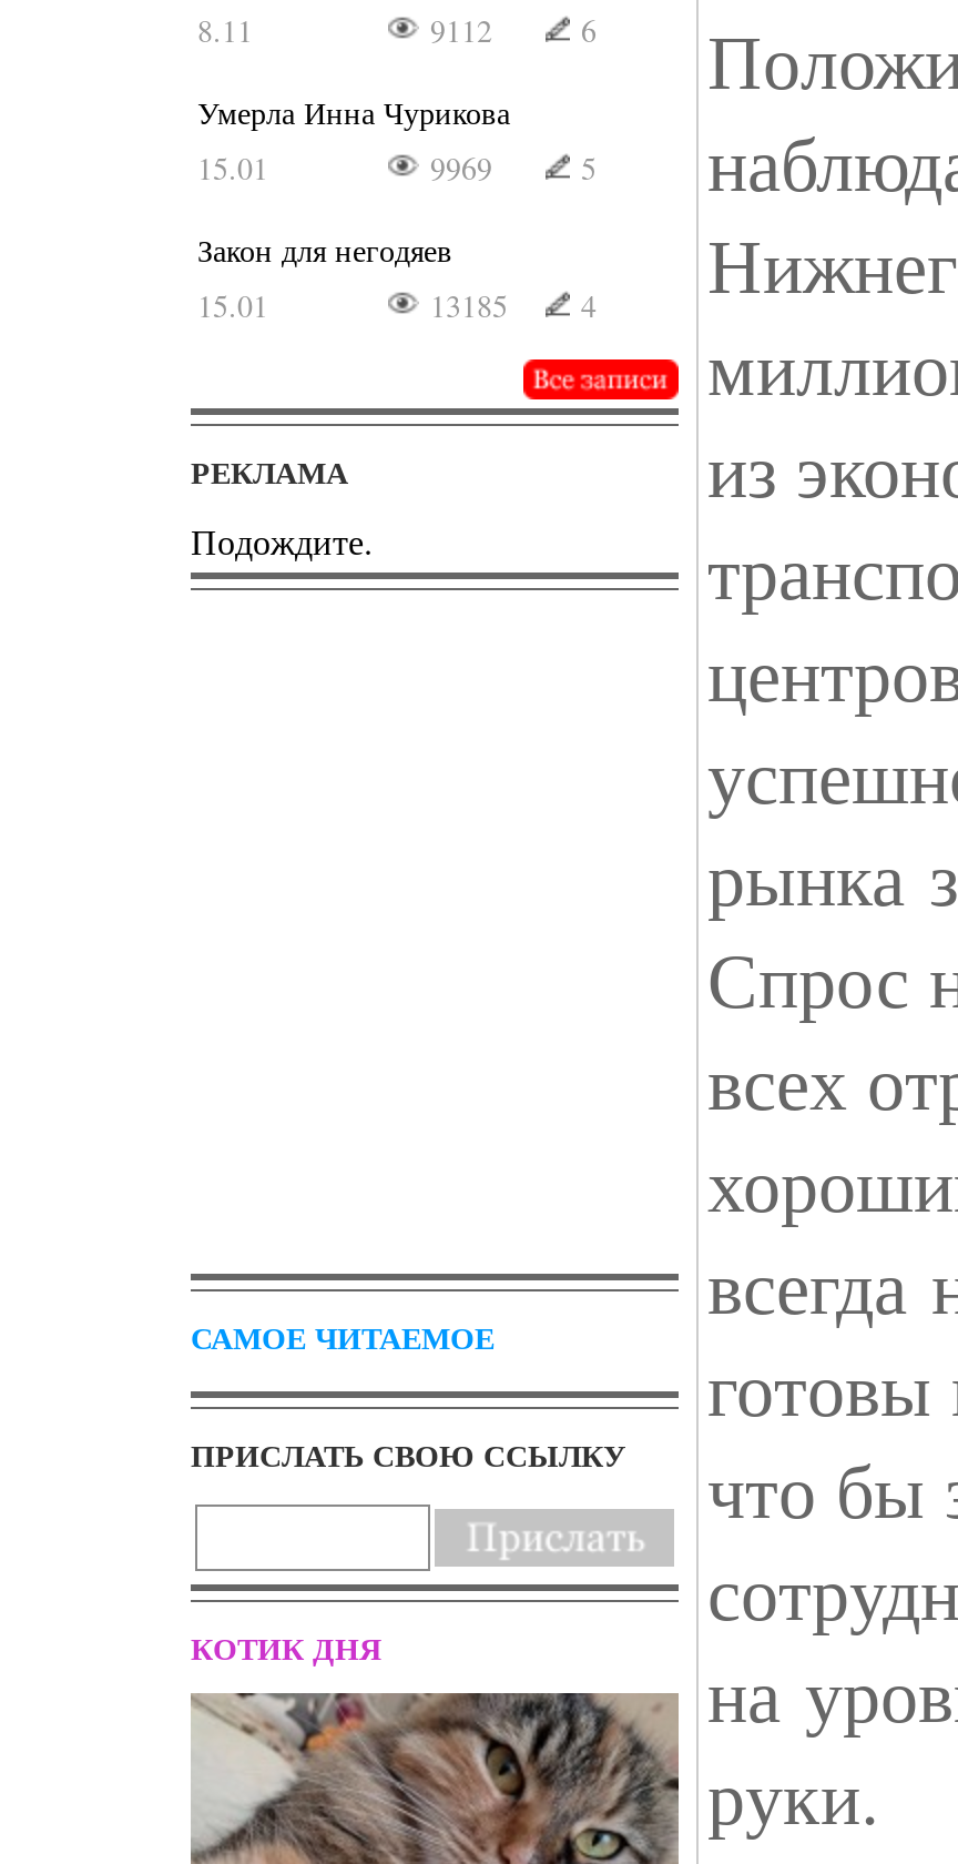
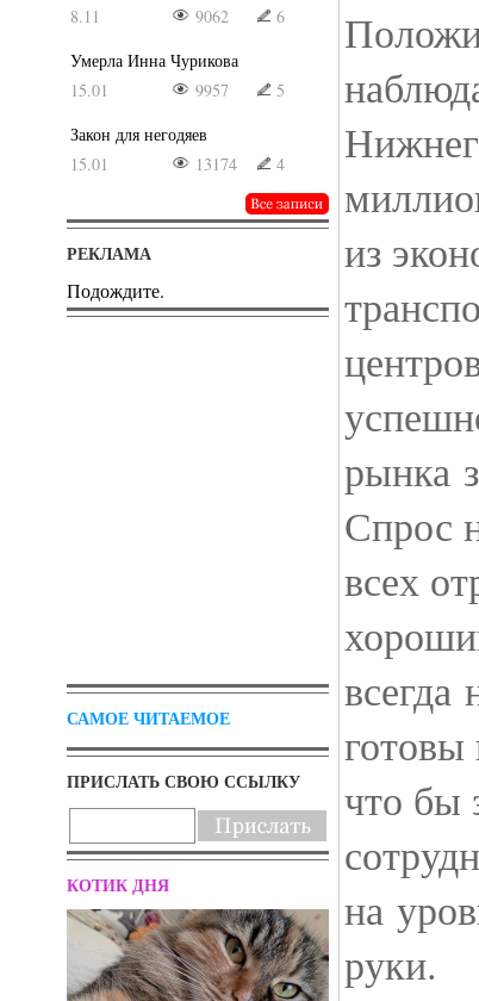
[419,9,597,51] 9112 6 -> [189,5,285,27] 9062 6
[419,146,597,189] 9969 5 -> [189,79,285,101] 9957 5
[419,284,597,326] 13185 4 -> [189,153,285,175] 13174 4

